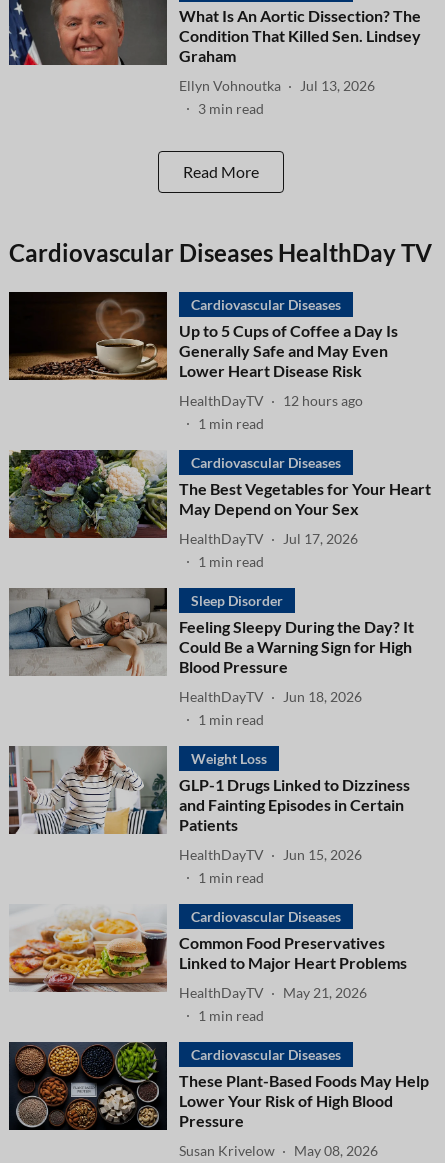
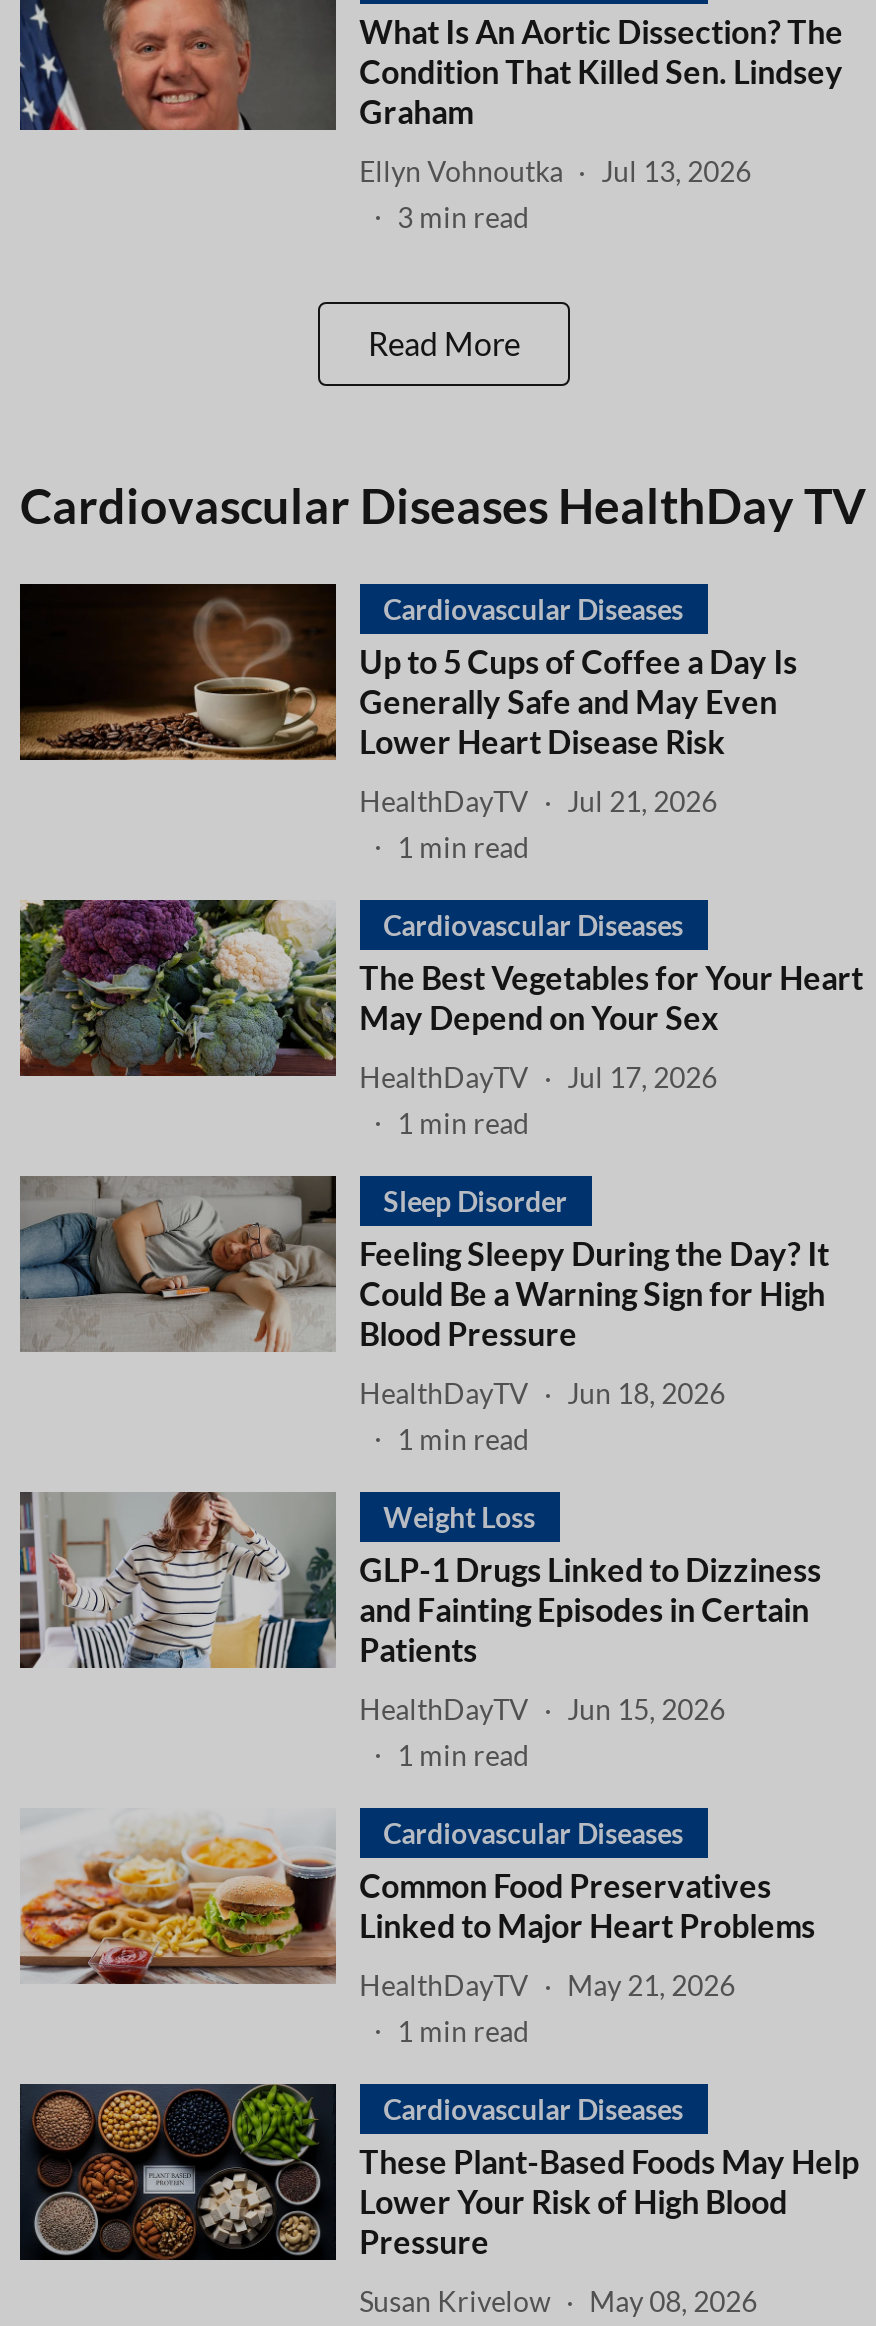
[179,392,363,409] HealthDayTV 12 hours ago -> [359,784,717,818] HealthDayTV Jul 21, 2026

